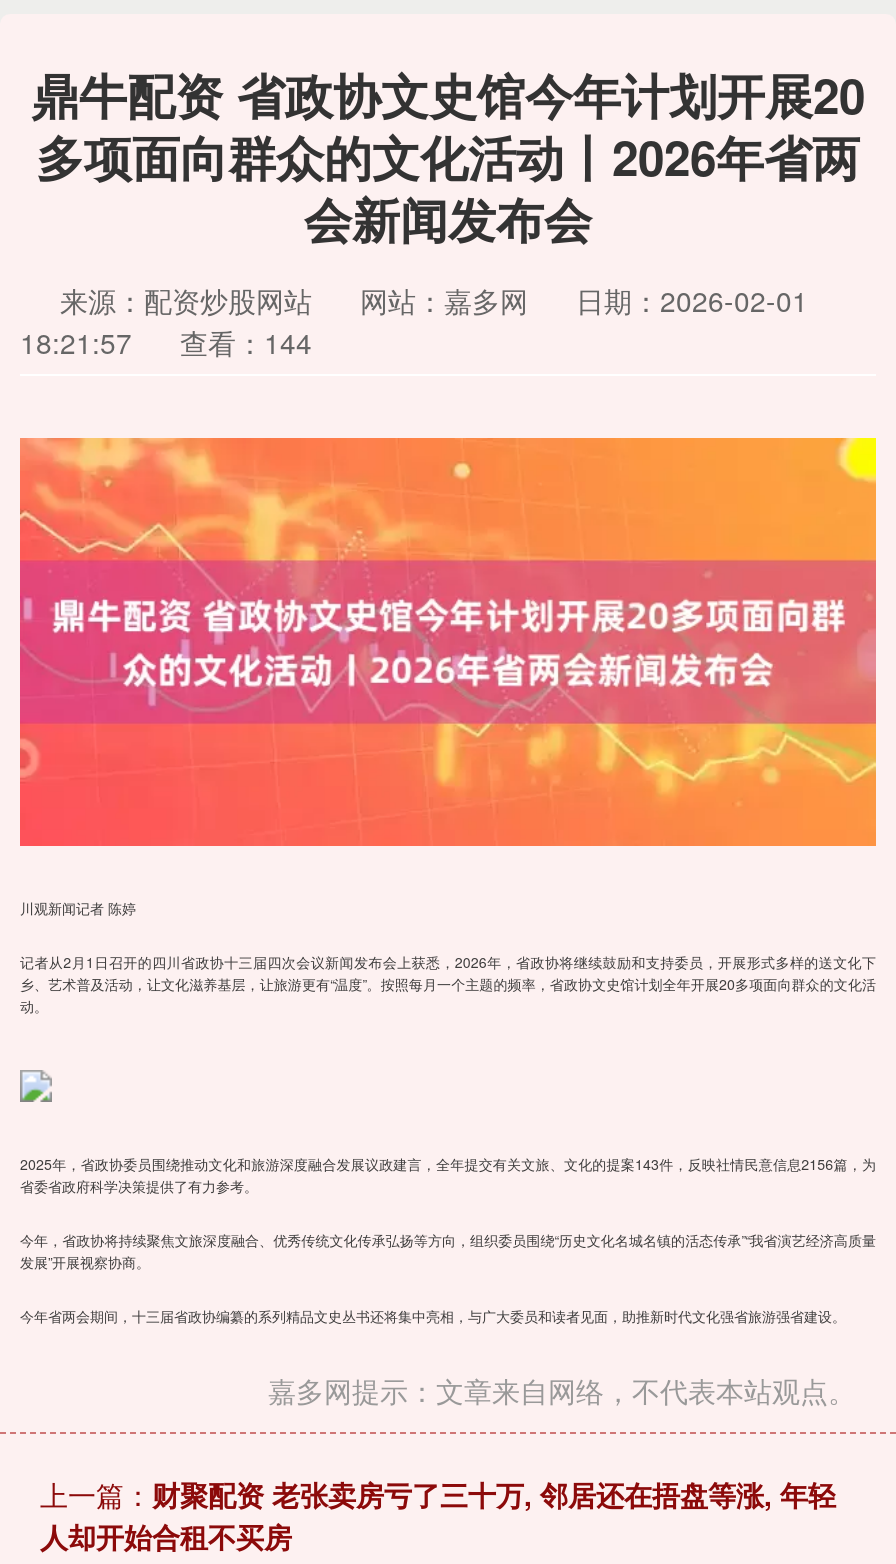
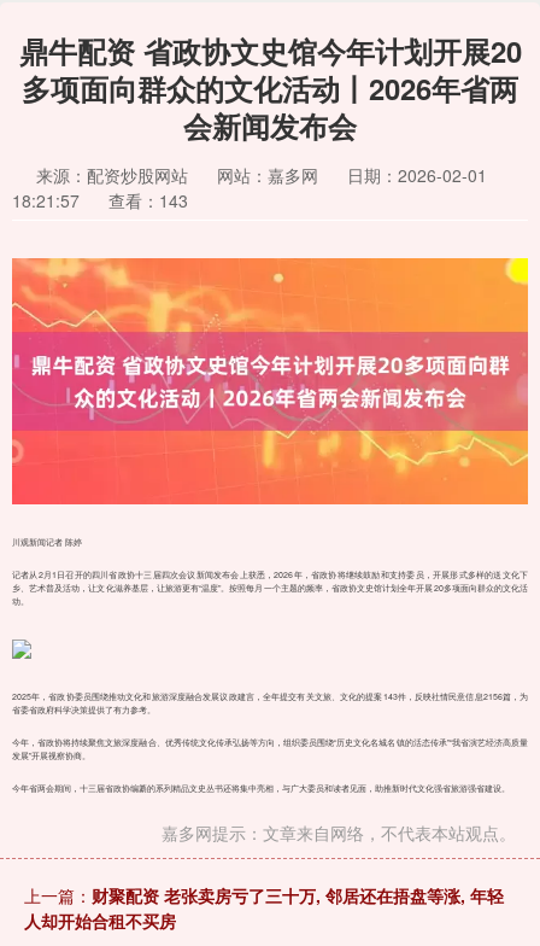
[20,322,312,362] 18:21:57 查看：144 -> [12,188,188,212] 18:21:57 查看：143

